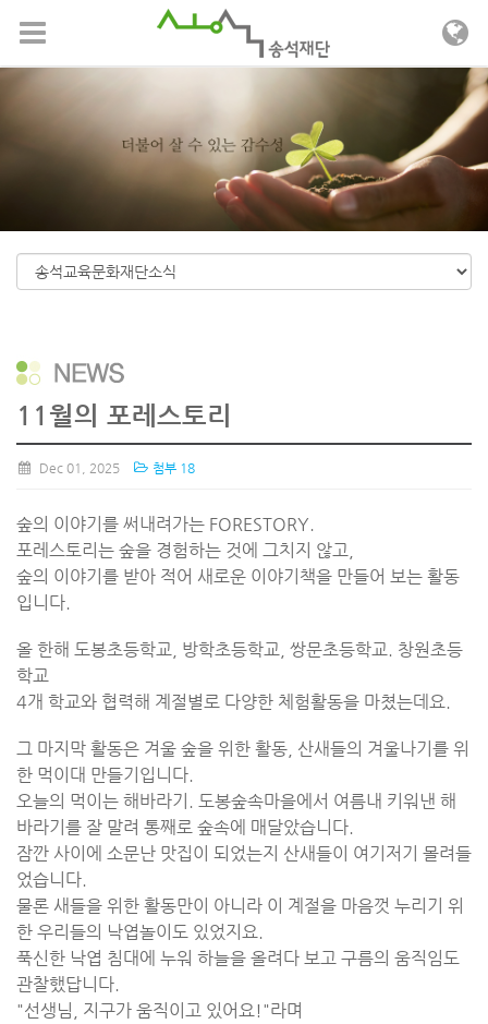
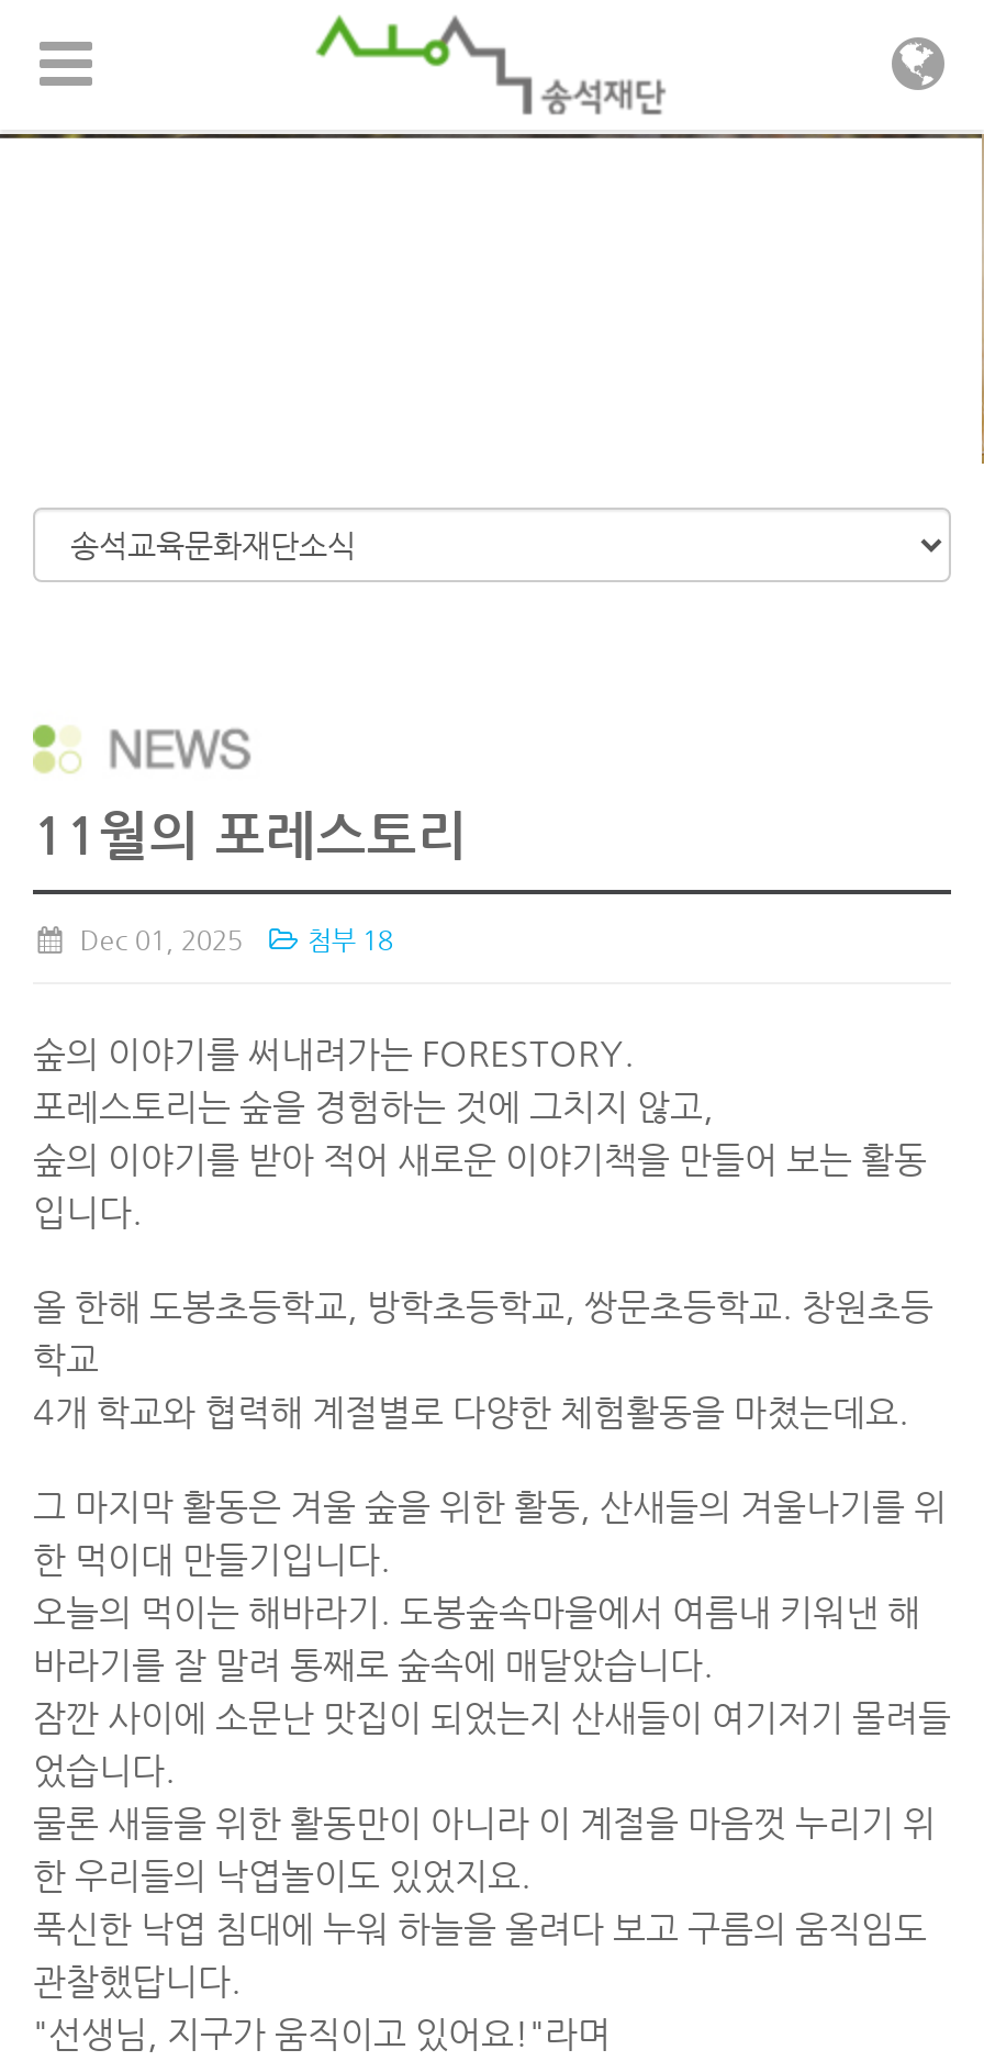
[3,68,485,232] [image] -> none

